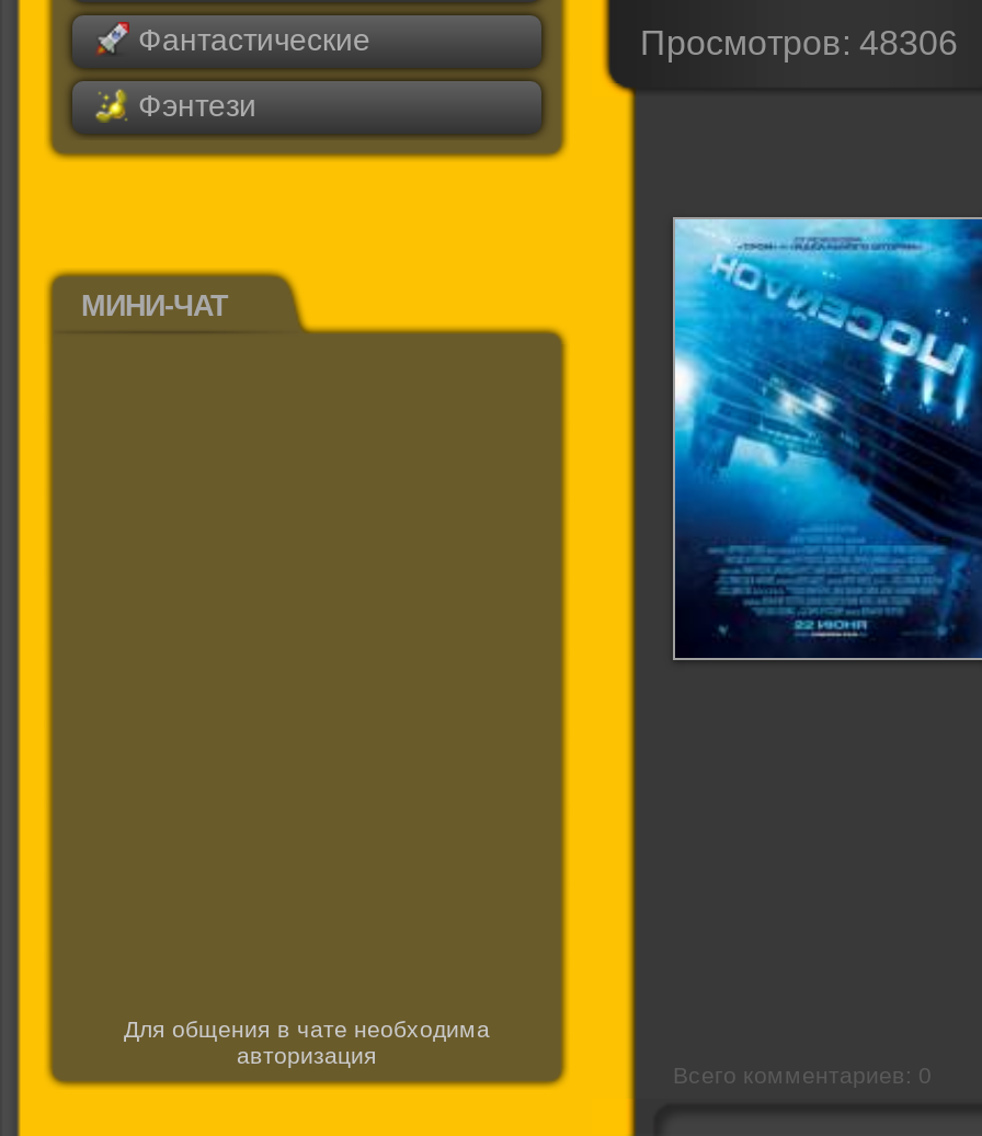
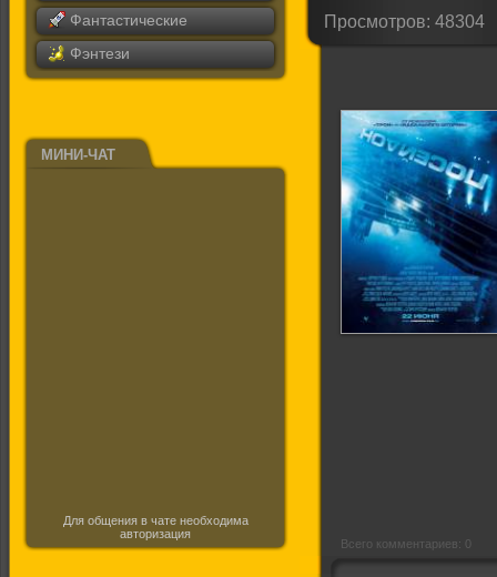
[640,24,958,61] Просмотров: 48306 -> [324,12,485,31] Просмотров: 48304

